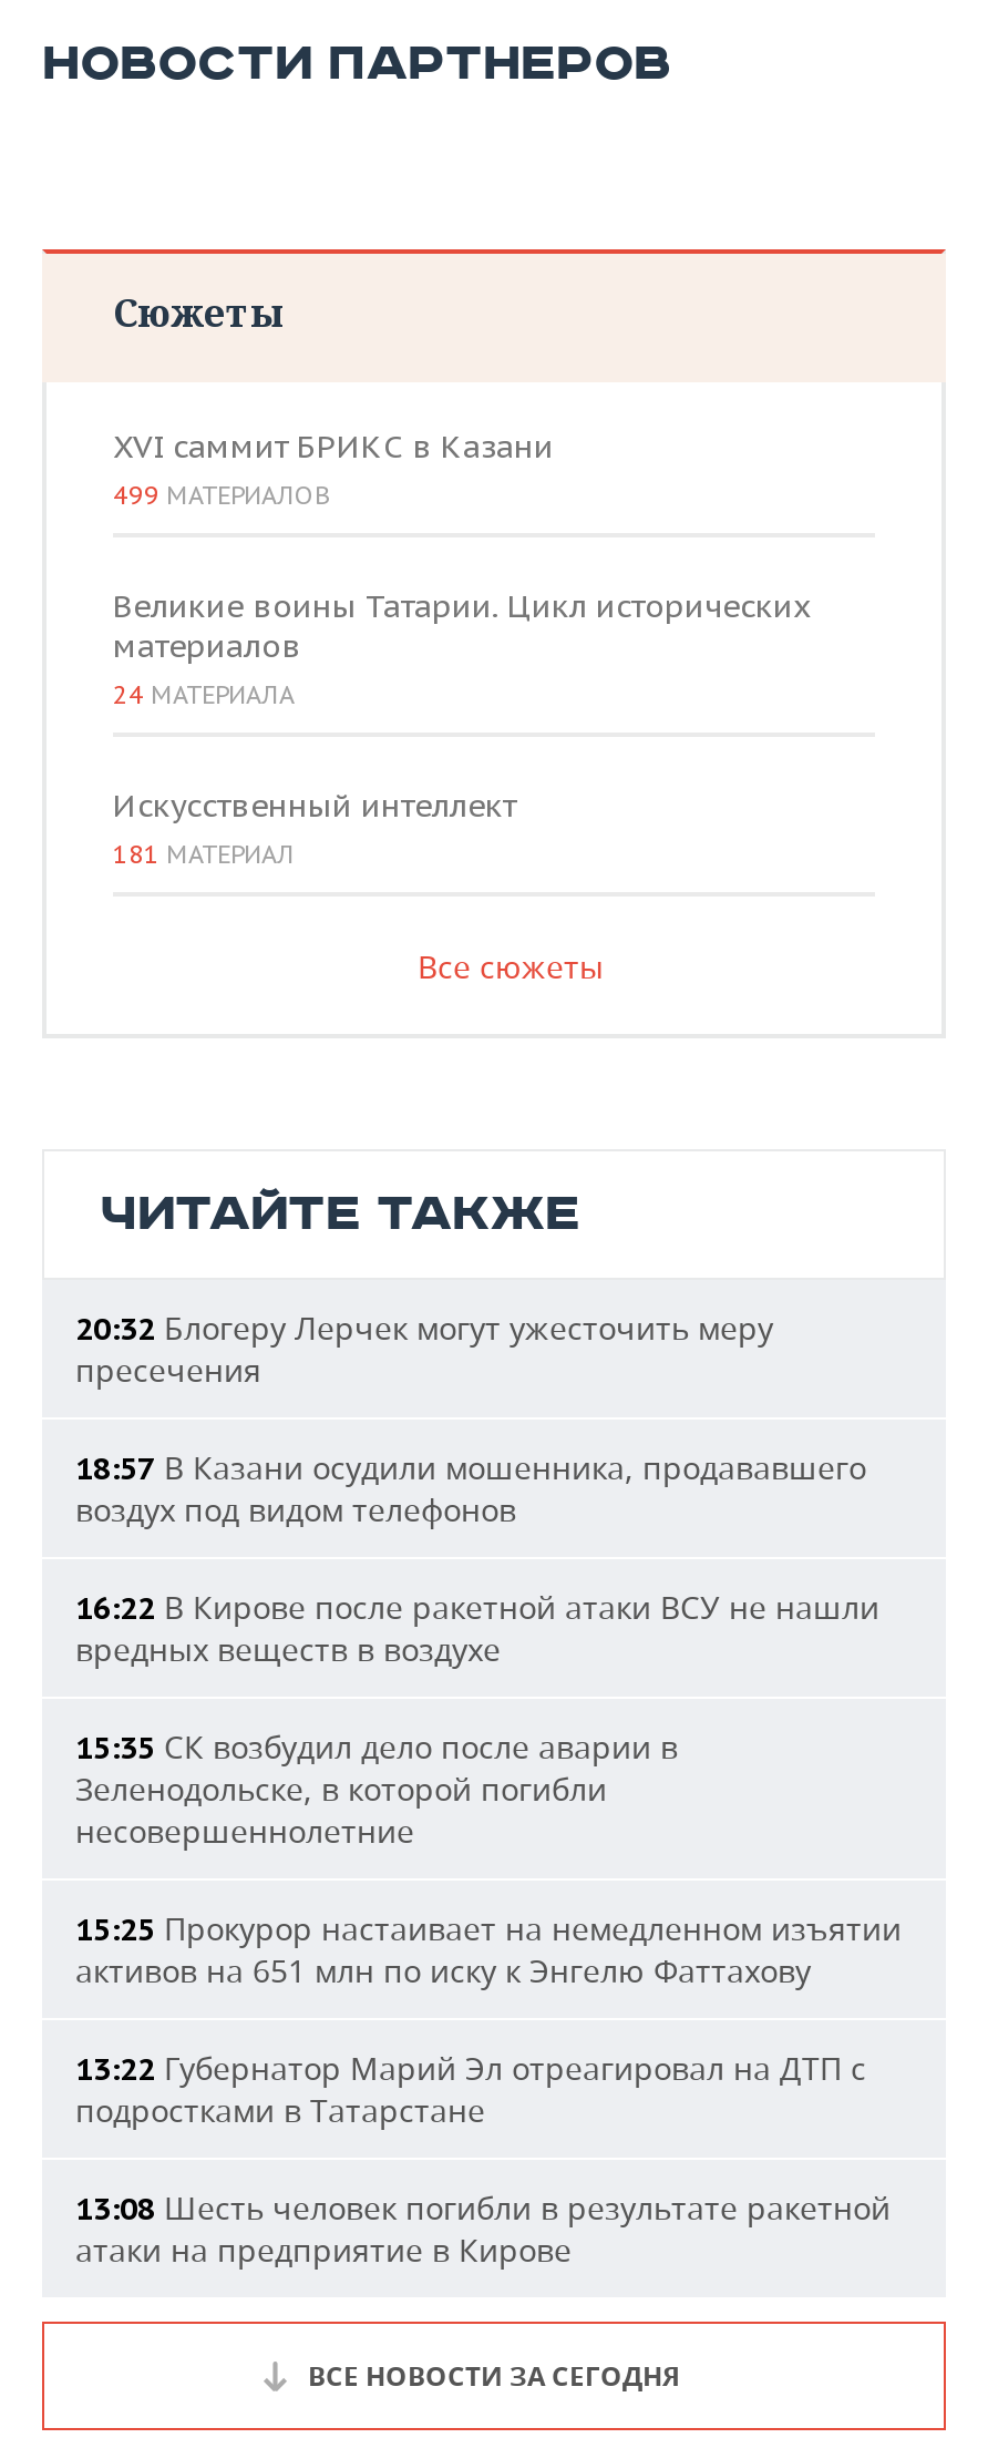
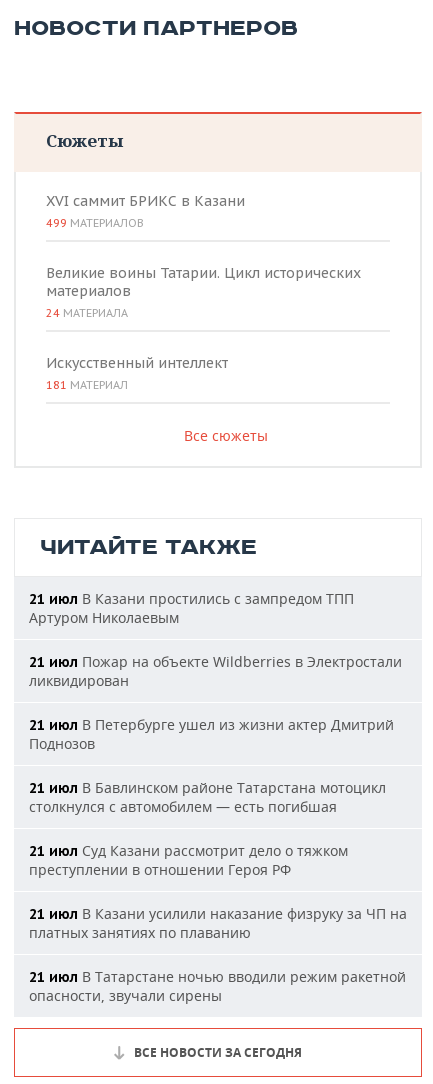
[75,1307,773,1391] 20:32 Блогеру Лерчек могут ужесточить меру | пресечения -> [29,589,354,627] 21 июл В Казани простились с зампредом ТПП | Артуром Николаевым
[75,1446,866,1530] 18:57 В Казани осудили мошенника, продававшего | воздух под видом телефонов -> [29,652,402,690] 21 июл Пожар на объекте Wildberries в Электростали | ликвидирован
[75,1586,879,1670] 16:22 В Кирове после ракетной атаки ВСУ не нашли | вредных веществ в воздухе -> [29,715,394,753] 21 июл В Петербурге ушел из жизни актер Дмитрий | Поднозов
[75,1725,678,1852] 15:35 СК возбудил дело после аварии в | Зеленодольске, в которой погибли | несовершеннолетние -> [29,778,386,816] 21 июл В Бавлинском районе Татарстана мотоцикл | столкнулся с автомобилем — есть погибшая
[75,1907,902,1991] 15:25 Прокурор настаивает на немедленном изъятии | активов на 651 млн по иску к Энгелю Фаттахову -> [29,841,348,879] 21 июл Суд Казани рассмотрит дело о тяжком | преступлении в отношении Героя РФ
[75,2047,866,2131] 13:22 Губернатор Марий Эл отреагировал на ДТП с | подростками в Татарстане -> [29,904,407,942] 21 июл В Казани усилили наказание физруку за ЧП на | платных занятиях по плаванию
[75,2186,891,2271] 13:08 Шесть человек погибли в результате ракетной | атаки на предприятие в Кирове -> [29,967,406,1005] 21 июл В Татарстане ночью вводили режим ракетной | опасности, звучали сирены

